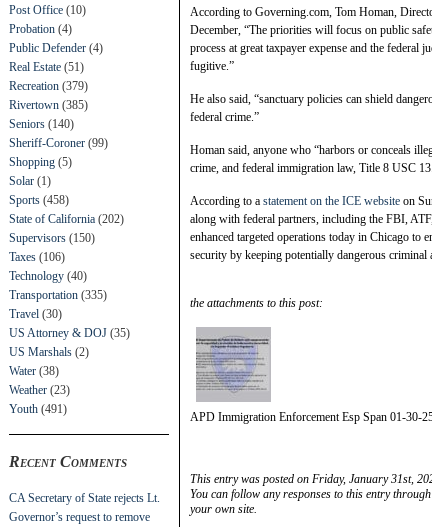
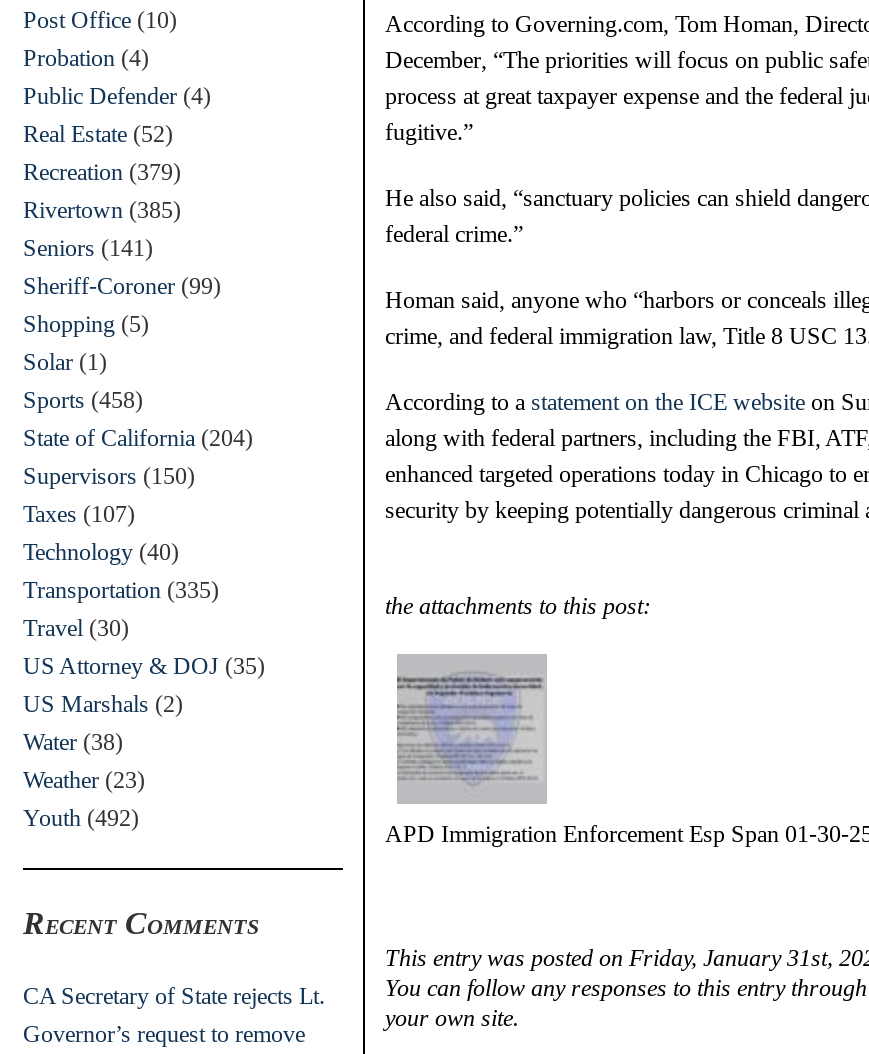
[9,60,84,74] Real Estate (51) -> [23,120,173,148] Real Estate (52)
[9,117,74,131] Seniors (140) -> [23,234,153,262] Seniors (141)
[9,212,124,226] State of California (202) -> [23,424,253,452] State of California (204)
[9,250,65,264] Taxes (106) -> [23,500,135,528] Taxes (107)
[9,402,67,416] Youth (491) -> [23,804,139,832] Youth (492)

